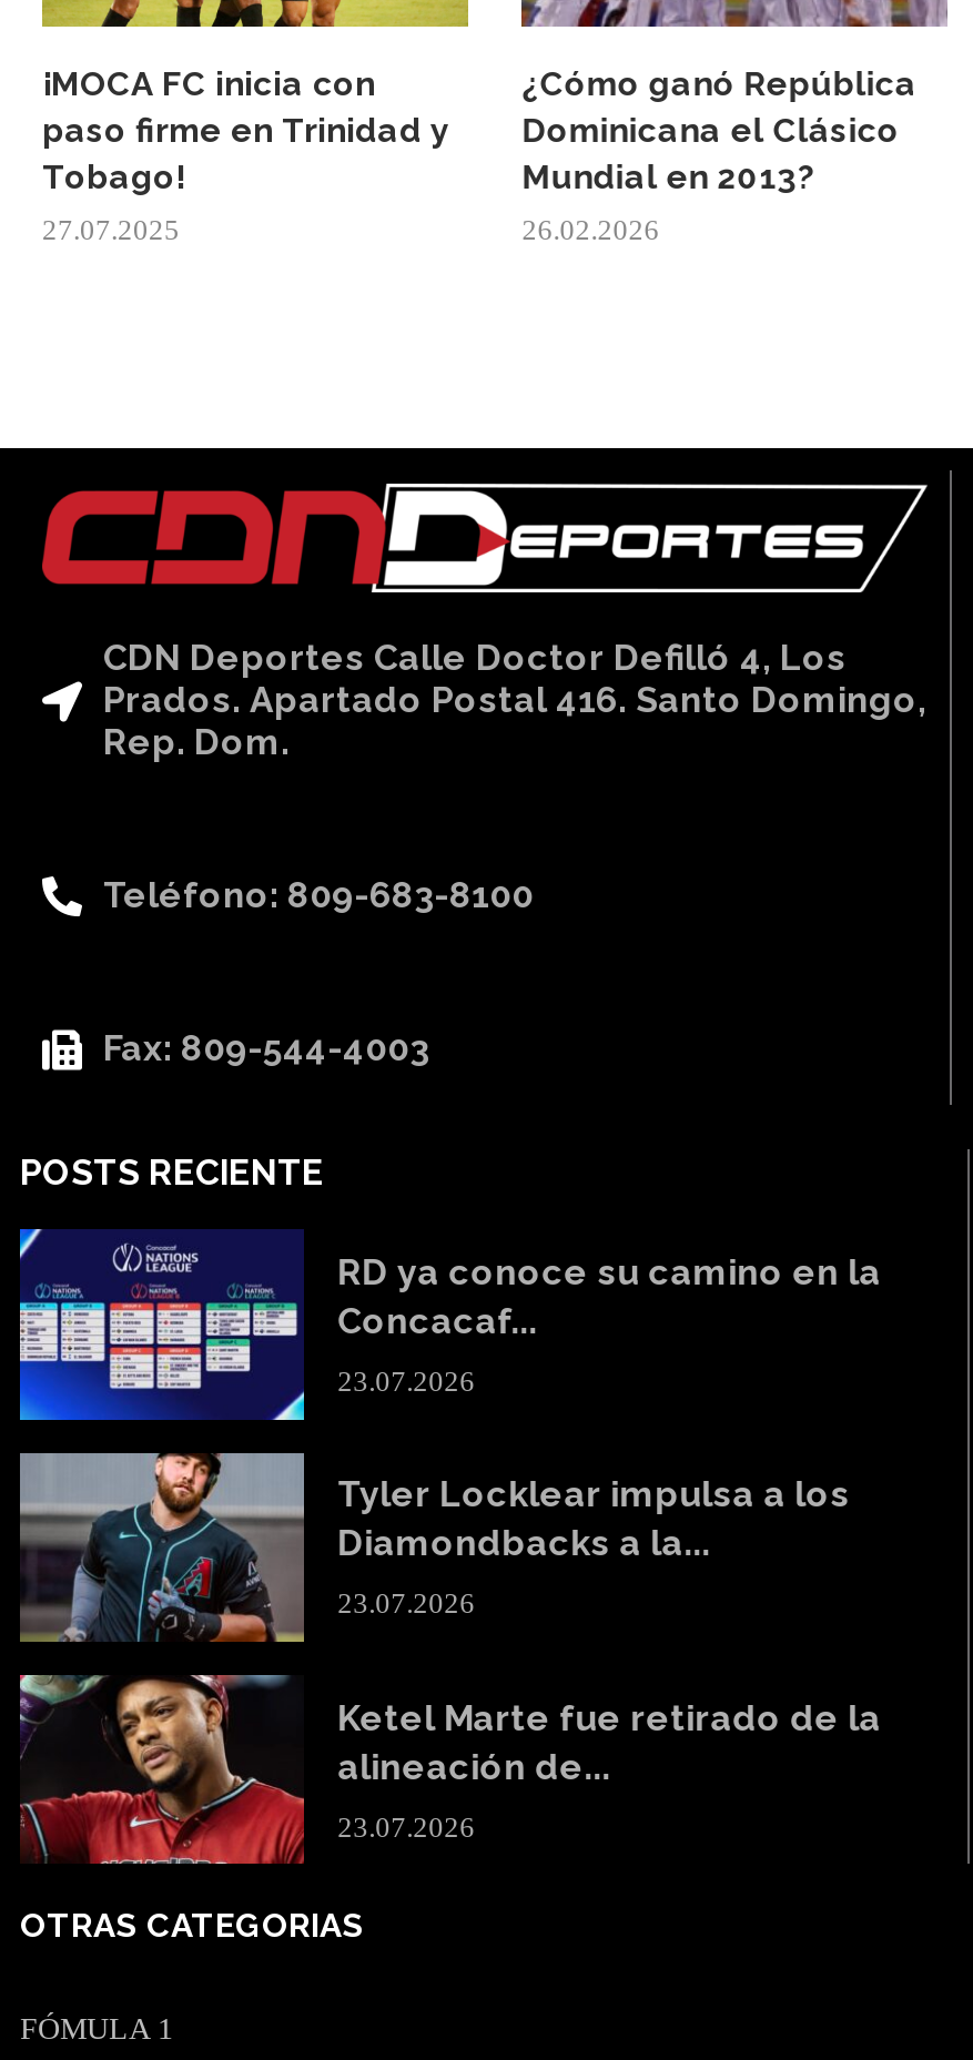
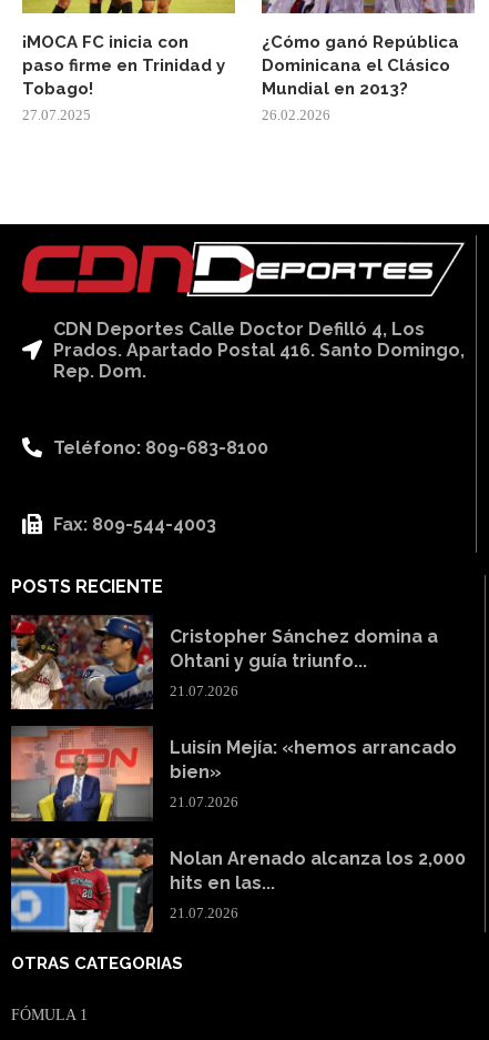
[18,1227,881,1422] [image] | RD ya conoce su camino en la | Concacaf... -> [10,615,438,710] [image] | Cristopher Sánchez domina a | Ohtani y guía triunfo...
[337,1364,475,1398] 23.07.2026 -> [170,682,239,699] 21.07.2026
[18,1451,850,1642] [image] | Tyler Locklear impulsa a los | Diamondbacks a la... -> [10,726,457,822] [image] | Luisín Mejía: «hemos arrancado | bien»
[337,1587,475,1620] 23.07.2026 -> [170,794,239,810] 21.07.2026
[18,1673,881,1864] [image] | Ketel Marte fue retirado de la | alineación de... -> [10,837,466,933] [image] | Nolan Arenado alcanza los 2,000 | hits en las...
[337,1810,475,1843] 23.07.2026 -> [170,905,239,922] 21.07.2026

